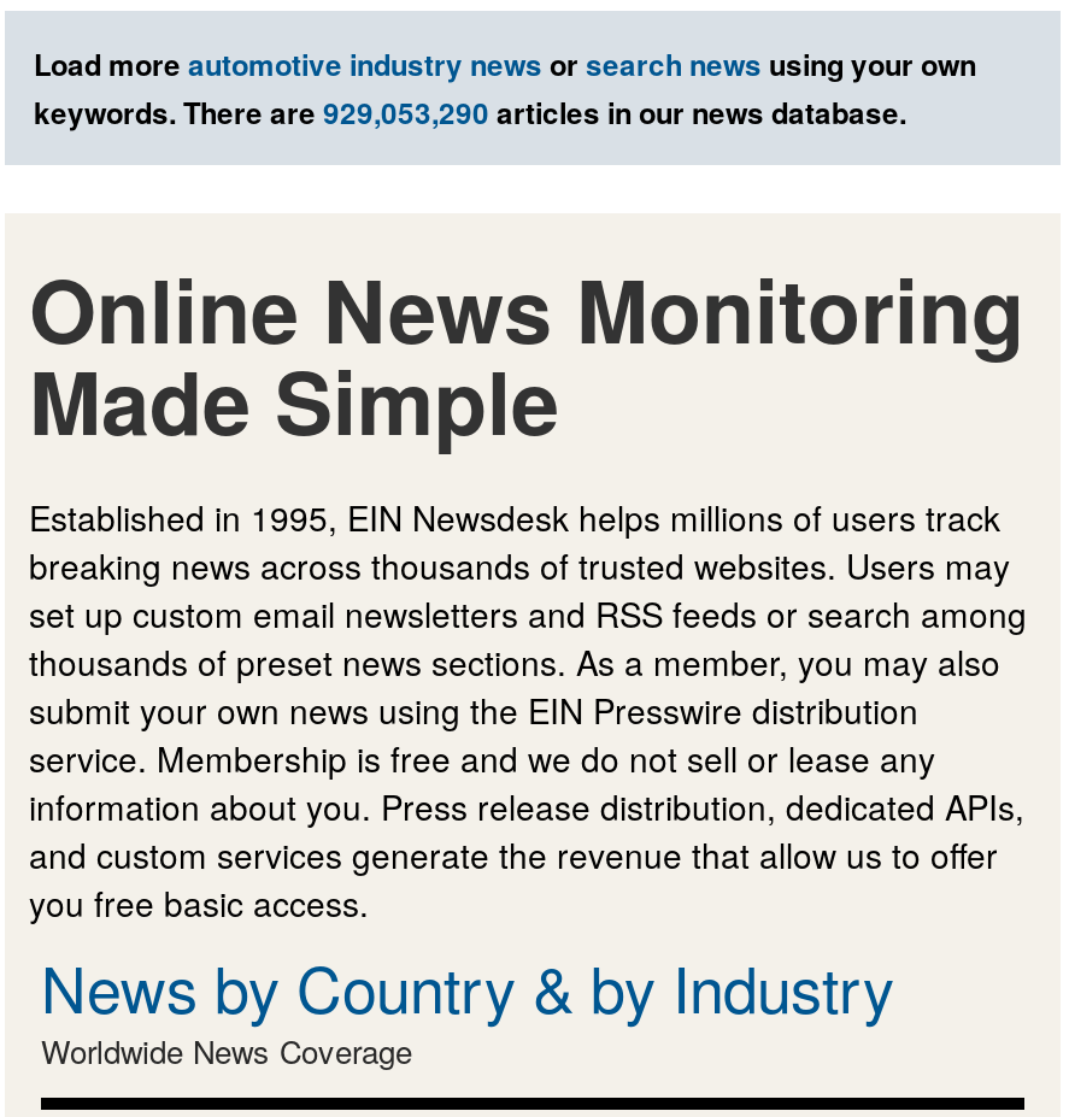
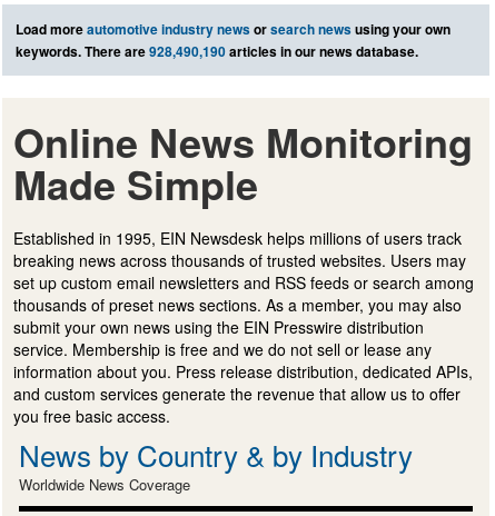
[34,89,906,133] keywords. There are 929,053,290 articles in our news database. -> [16,41,418,61] keywords. There are 928,490,190 articles in our news database.

